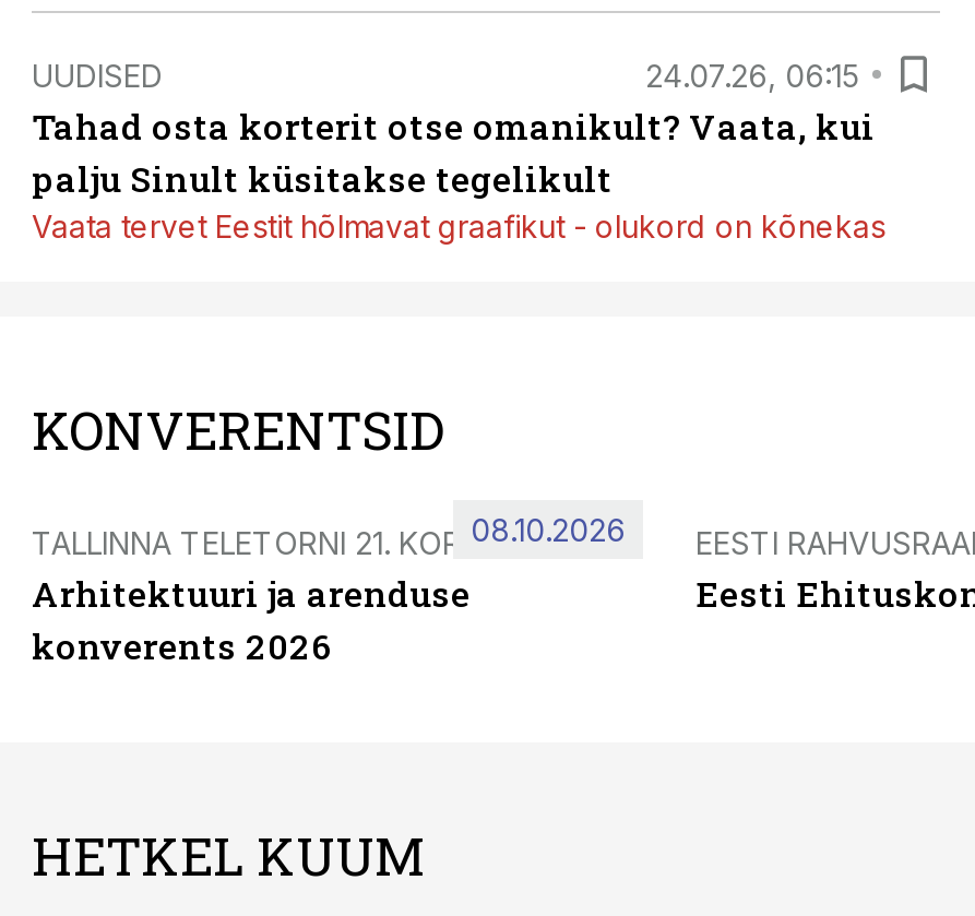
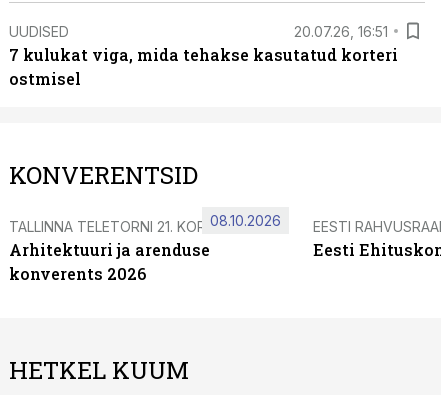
[32,56,885,245] 24.07.26, 06:15 | Tahad osta korterit otse omanikult? Vaata, kui | palju Sinult küsitakse tegelikult | Vaata tervet Eestit hõlmavat graafikut - olukord on kõnekas -> [9,22,398,89] 20.07.26, 16:51 | 7 kulukat viga, mida tehakse kasutatud korteri | ostmisel

